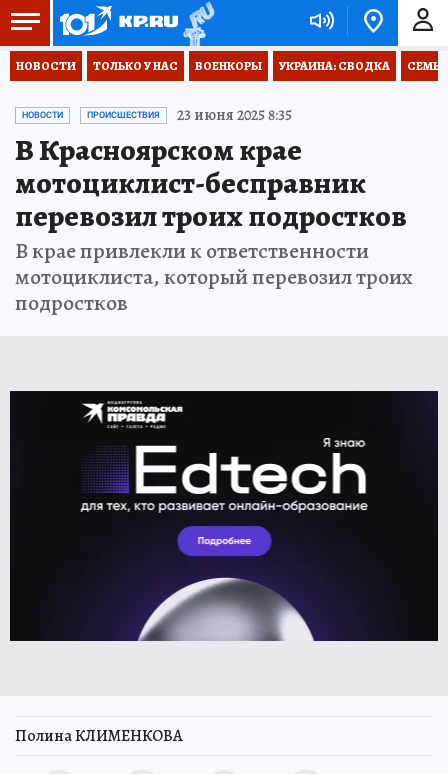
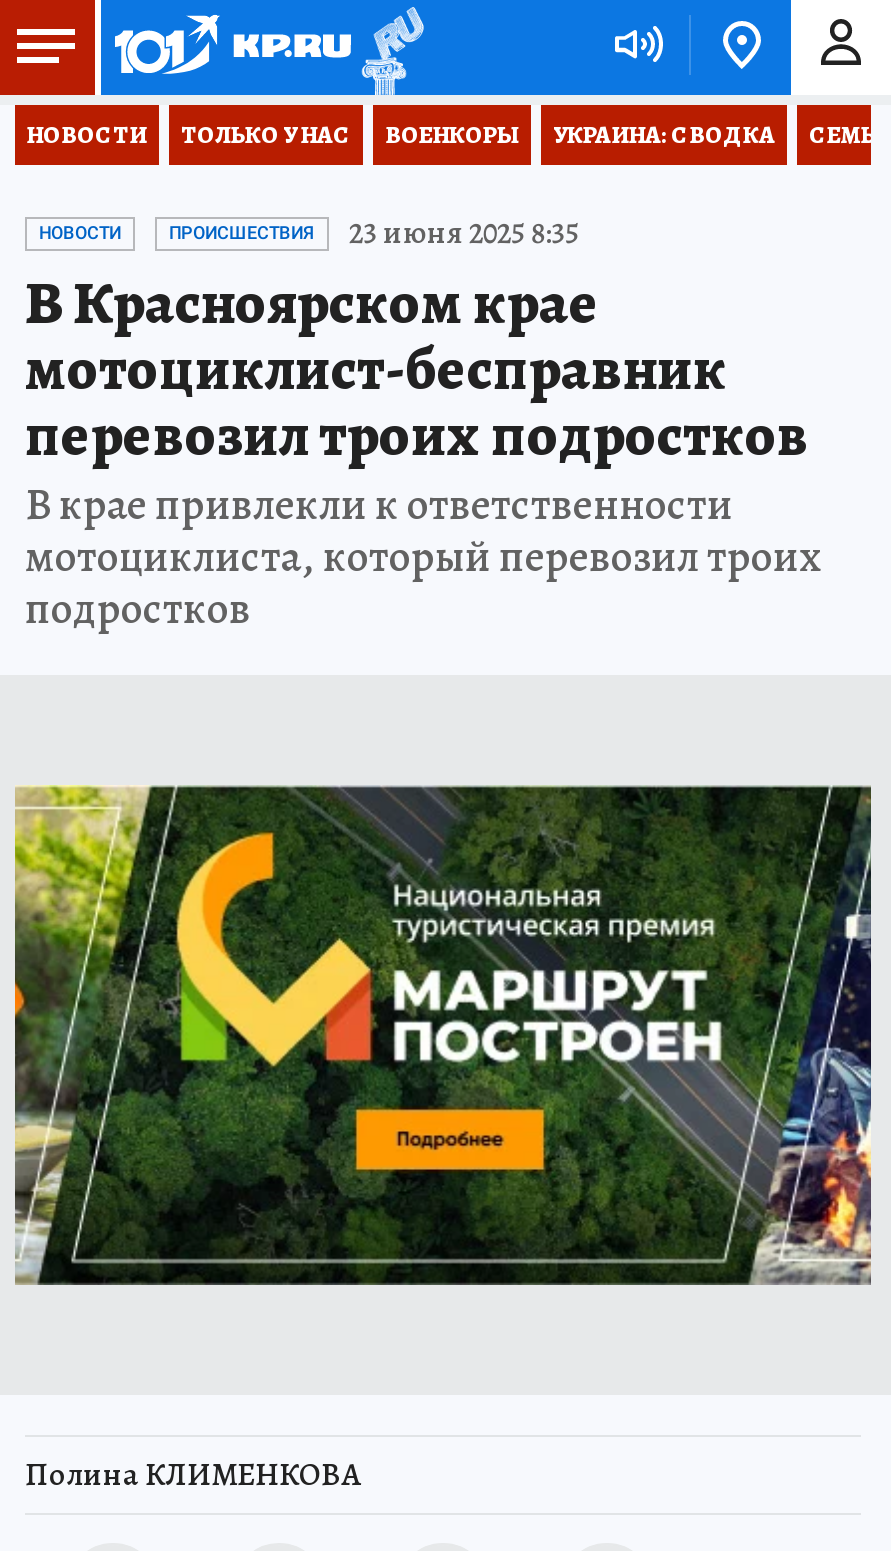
[9,390,439,641] [image] -> [13,785,873,1287] [image]

